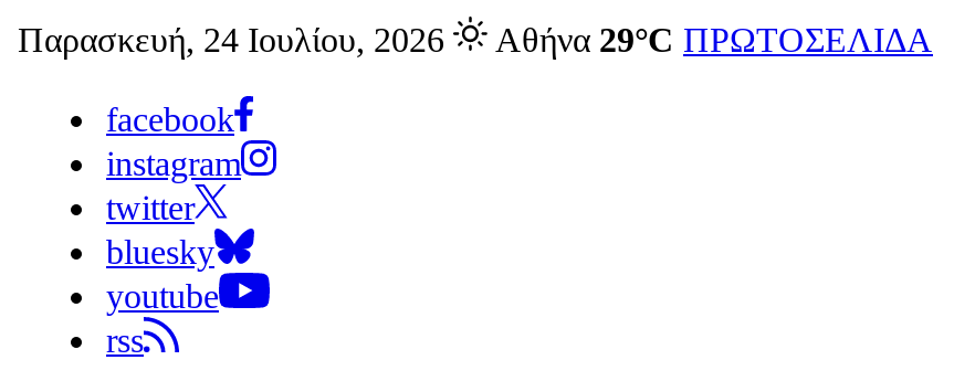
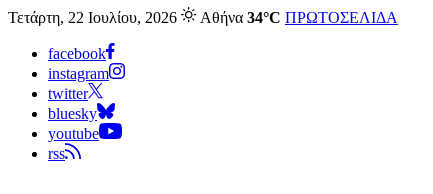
[18,21,444,59] Παρασκευή, 24 Ιουλίου, 2026 -> [8,9,177,26] Τετάρτη, 22 Ιουλίου, 2026
[495,21,933,59] Αθήνα 29°C ΠΡΩΤΟΣΕΛΙΔΑ -> [200,9,398,26] Αθήνα 34°C ΠΡΩΤΟΣΕΛΙΔΑ

